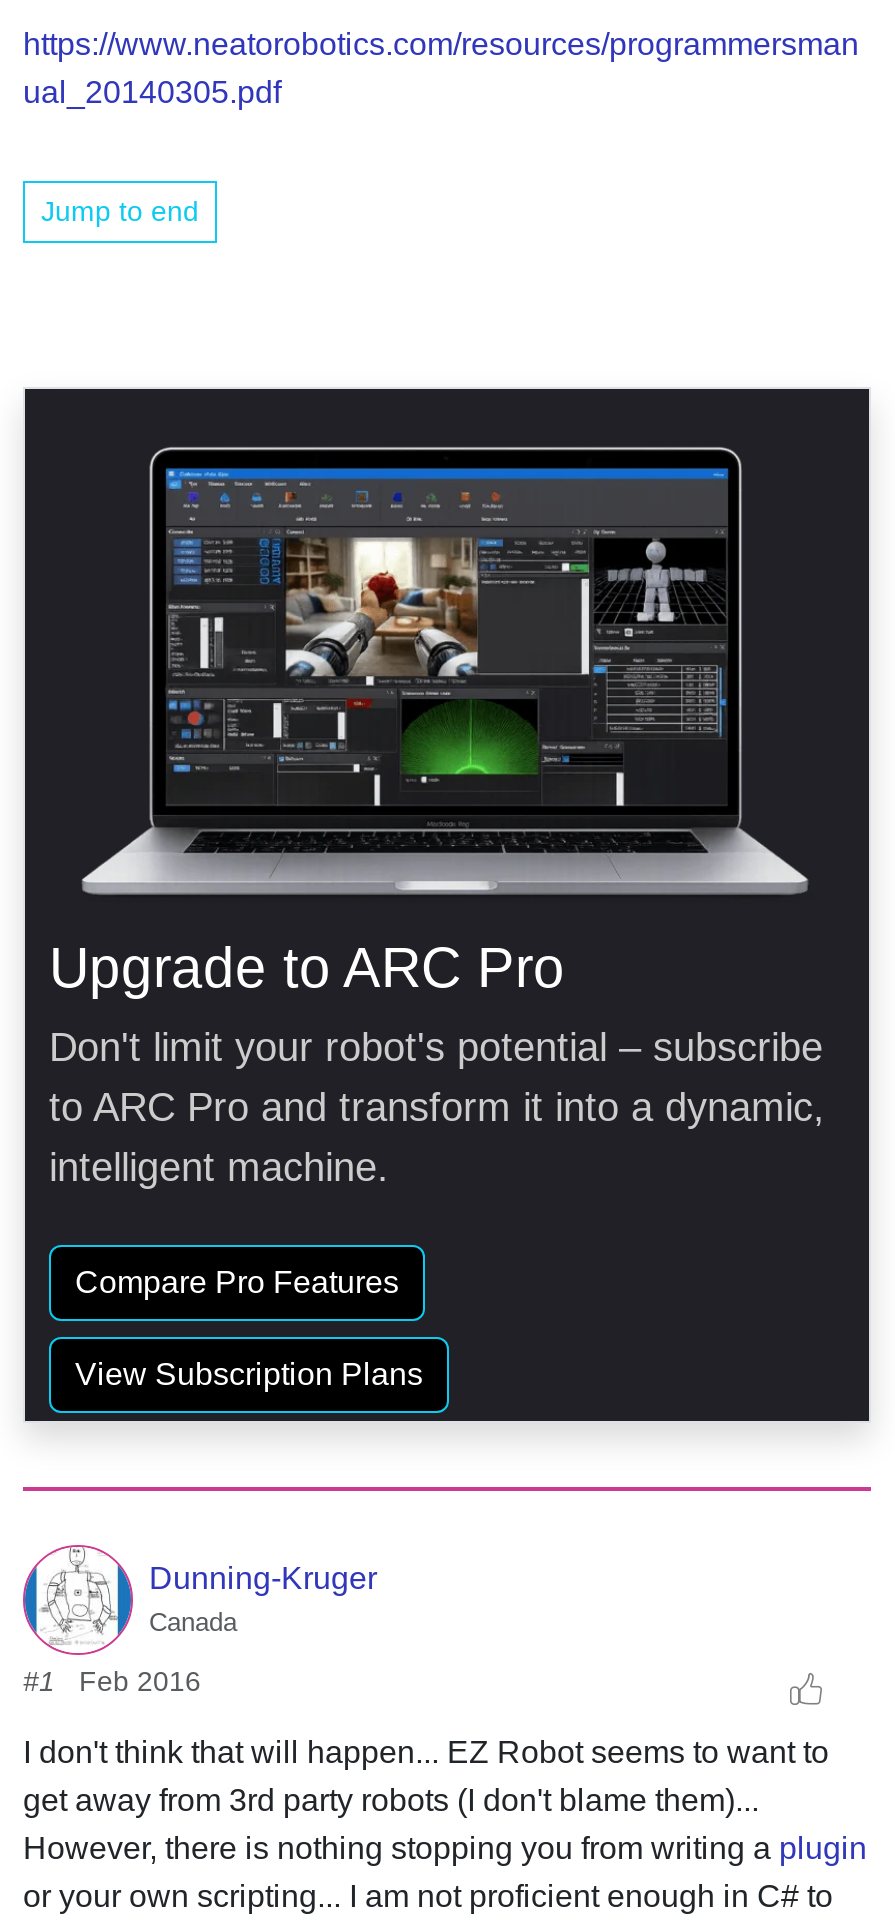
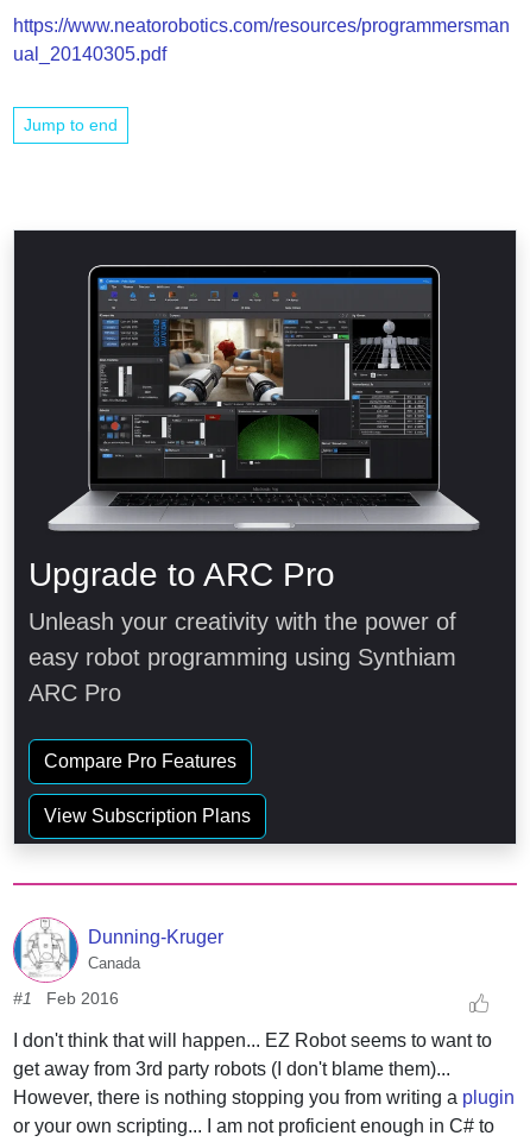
[49,1026,825,1190] Don't limit your robot's potential – subscribe | to ARC Pro and transform it into a dynamic, | intelligent machine. -> [29,609,456,706] Unleash your creativity with the power of | easy robot programming using Synthiam | ARC Pro

